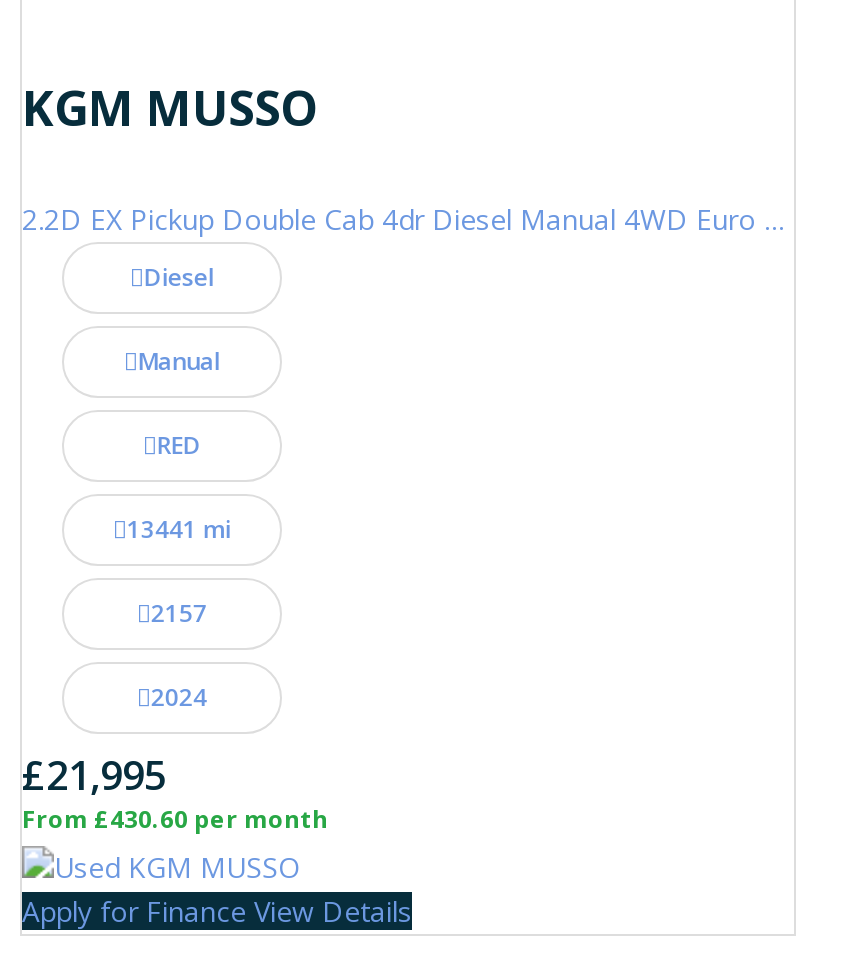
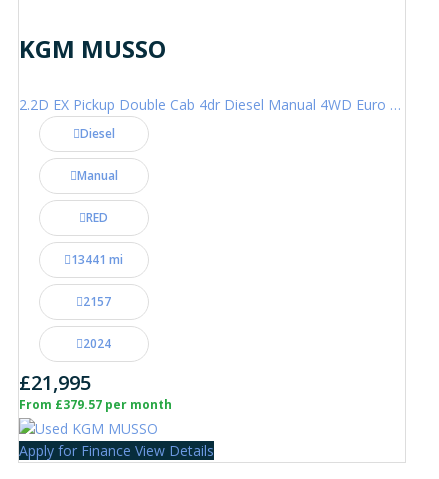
[22,803,328,837] From £430.60 per month -> [19,396,172,413] From £379.57 per month

